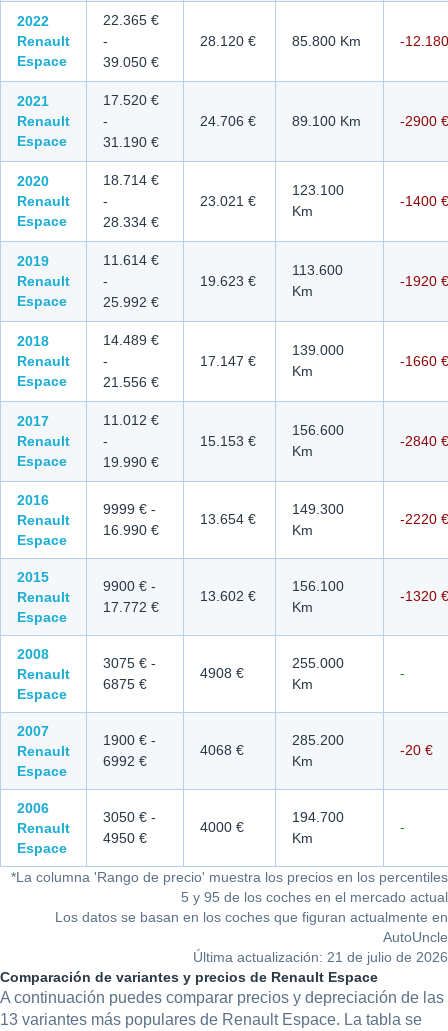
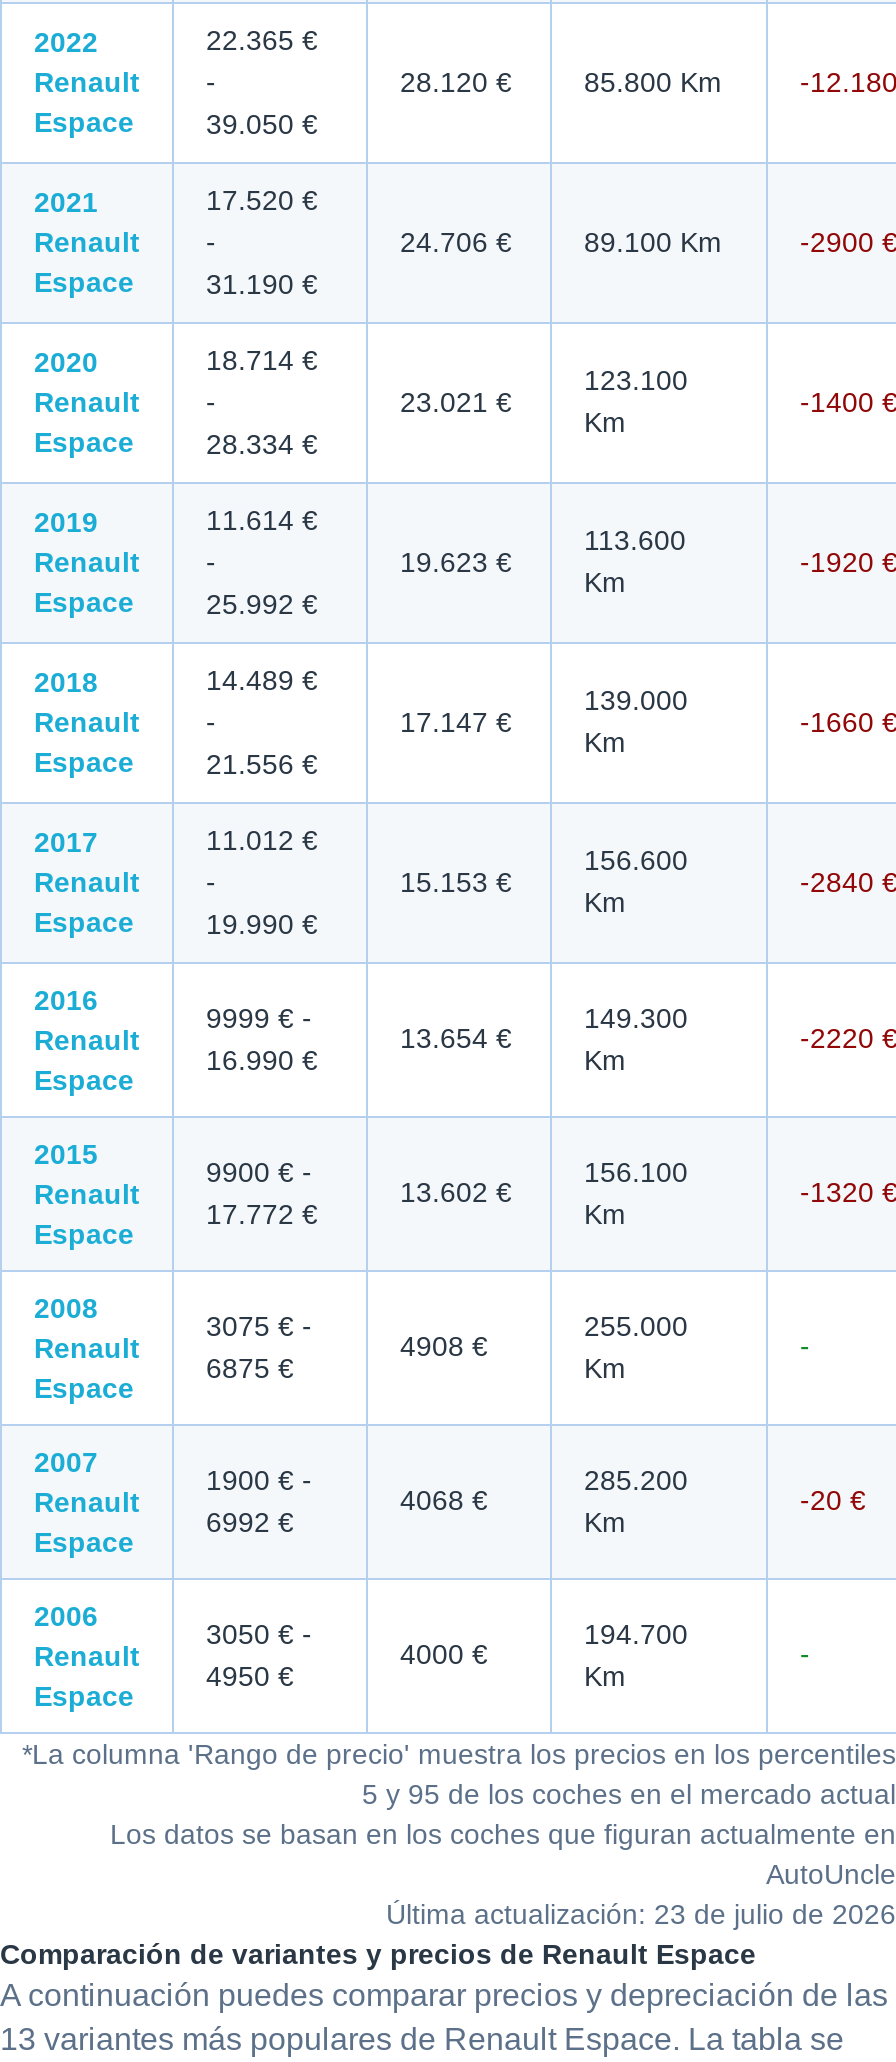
[193,949,448,965] Última actualización: 21 de julio de 2026 -> [386,1898,896,1930] Última actualización: 23 de julio de 2026

